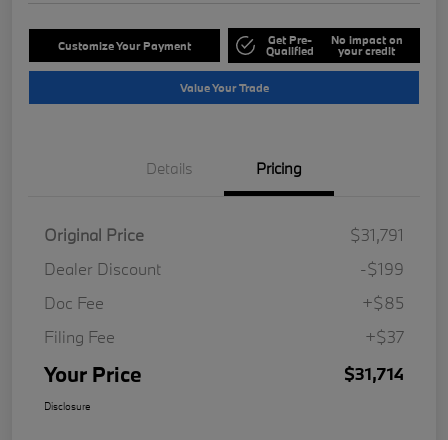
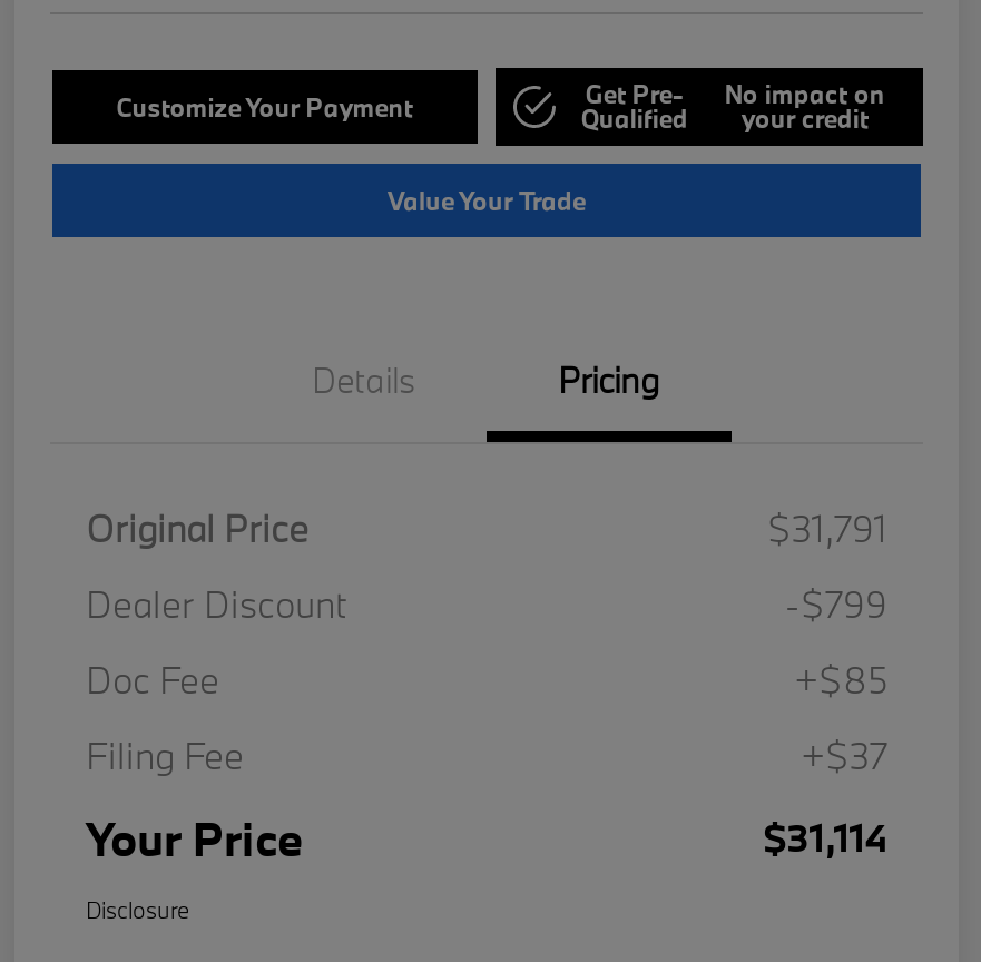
[360,258,404,279] -$199 -> [785,580,887,626] -$799
[344,363,404,384] $31,714 -> [763,813,887,860] $31,114

